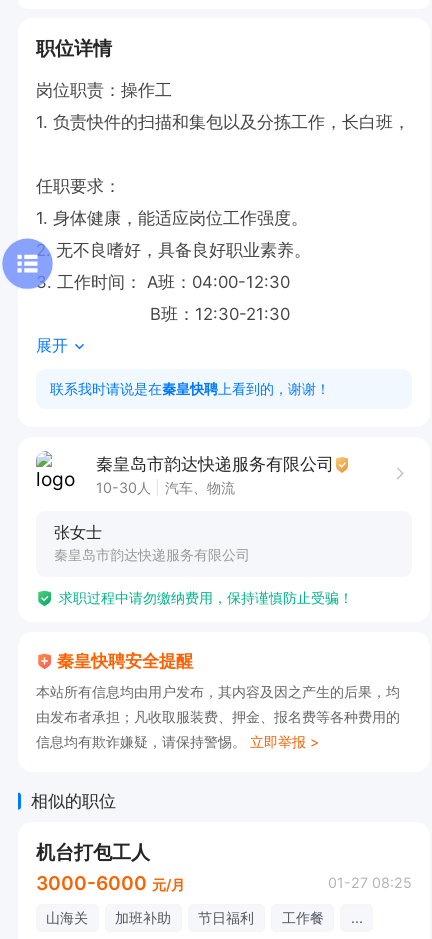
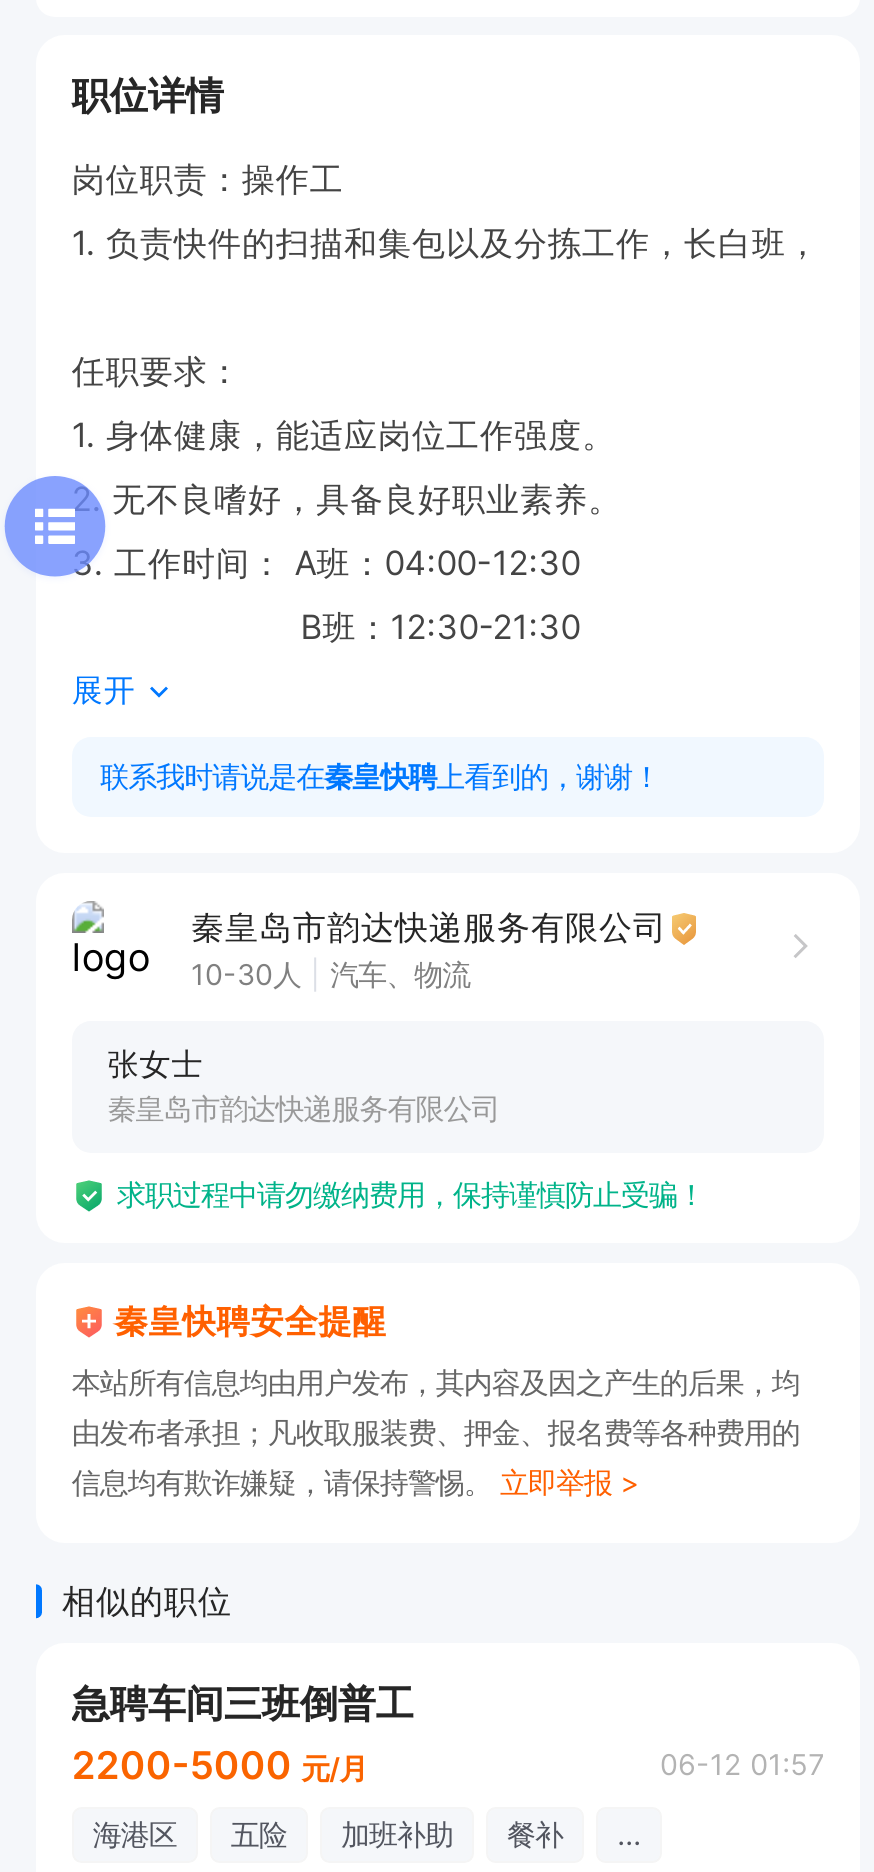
[36,840,412,895] 机台打包工人 | 3000-6000 元/月 | 01-27 08:25 -> [72,1679,824,1789] 急聘车间三班倒普工 | 2200-5000 元/月 | 06-12 01:57
[46,909,88,926] 山海关 -> [93,1818,287,1852] 海港区 | 五险
[198,909,323,926] 节日福利 | 工作餐 -> [507,1818,563,1852] 餐补

